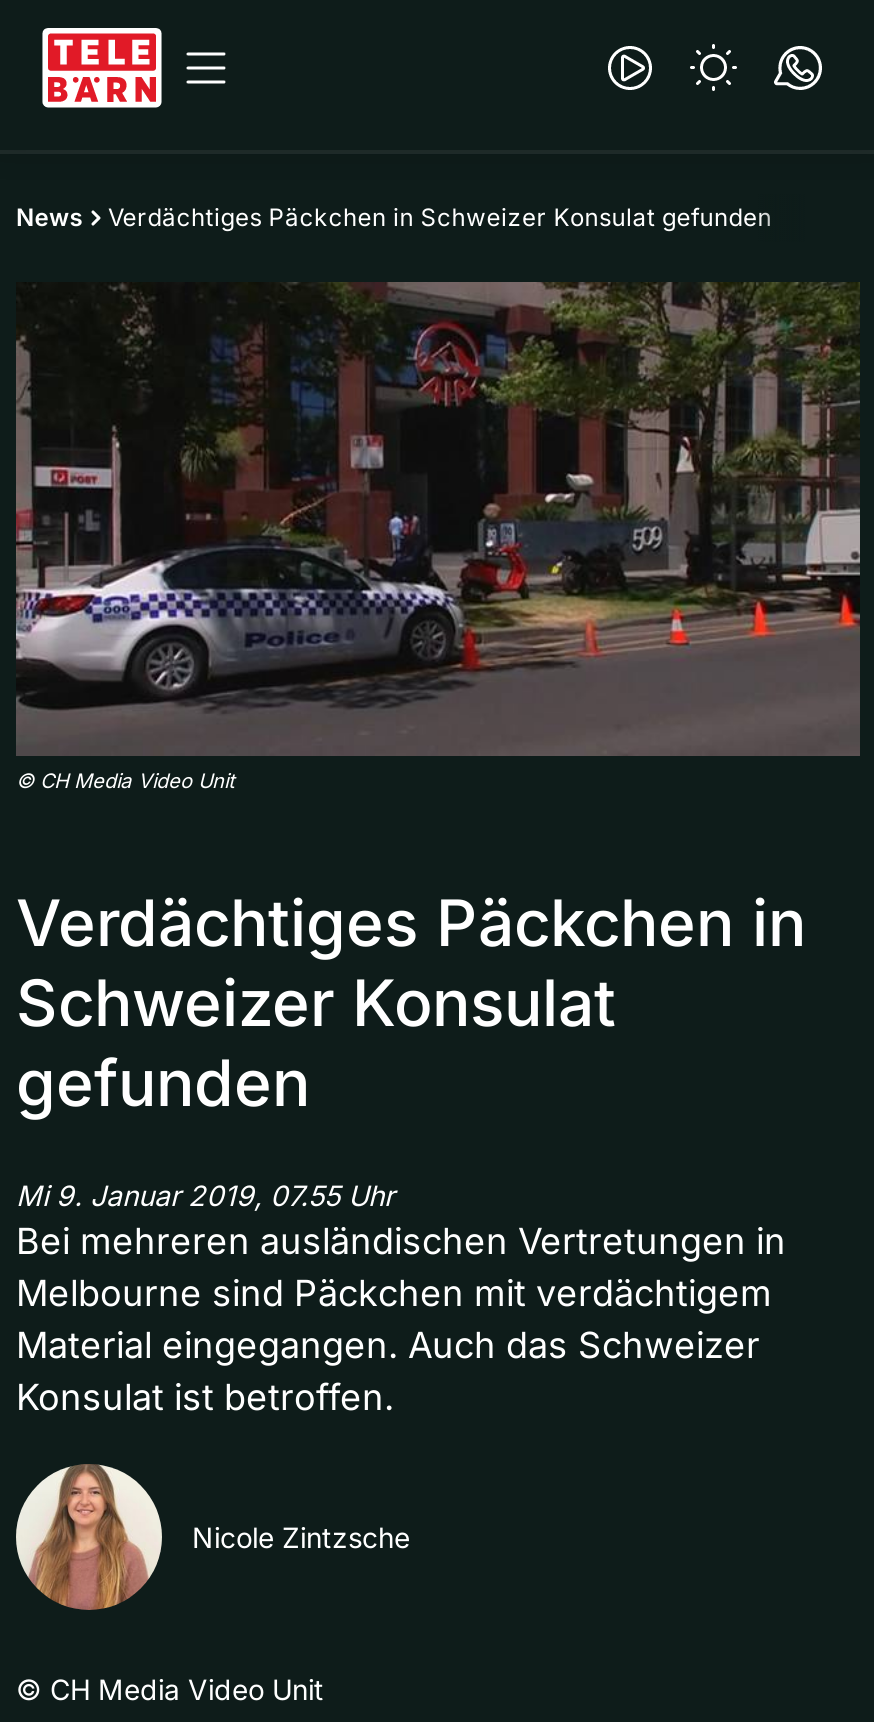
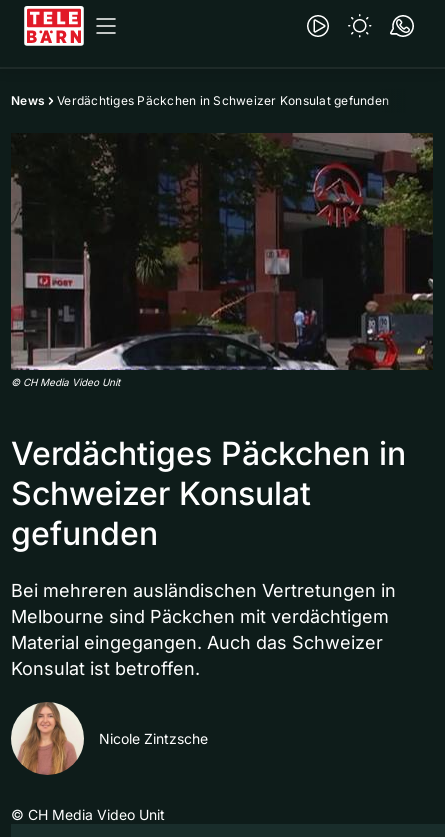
[14,280,862,756] [image] -> [10,132,434,371] [image]
[16,1179,394,1213] Mi 9. Januar 2019, 07.55 Uhr -> none

